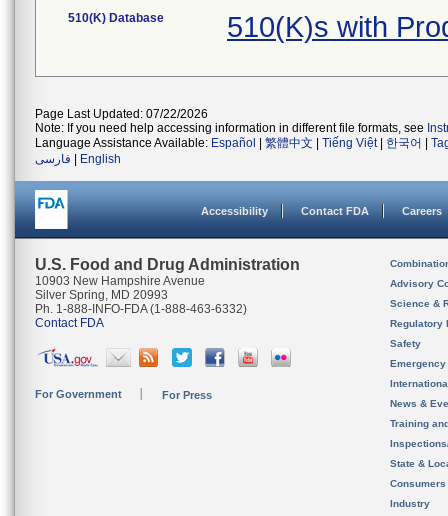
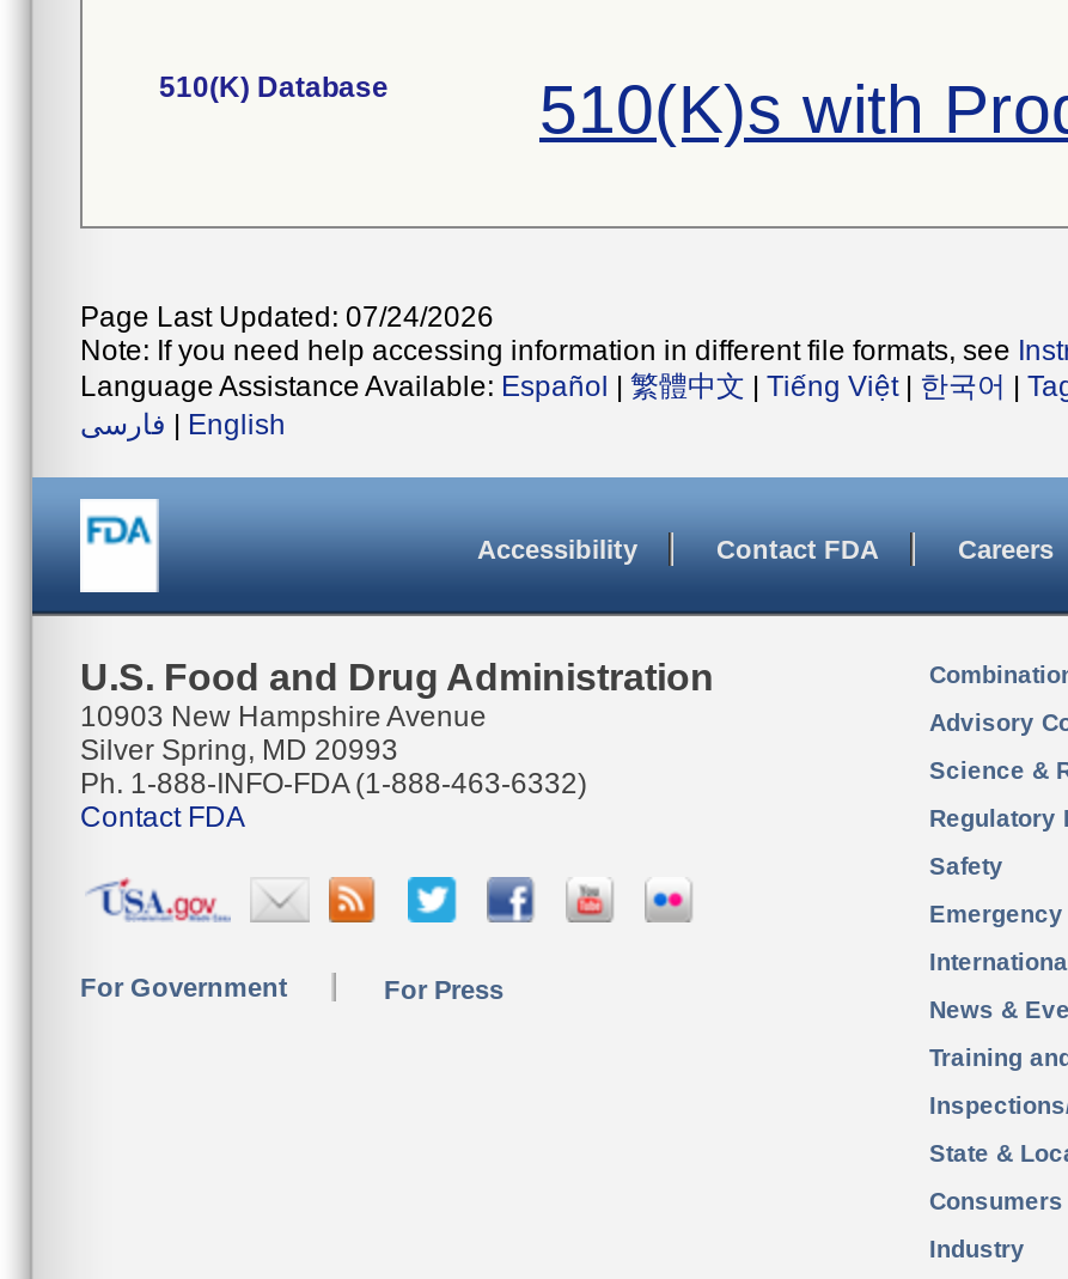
[35,107,208,121] Page Last Updated: 07/22/2026 -> [80,300,494,334] Page Last Updated: 07/24/2026

